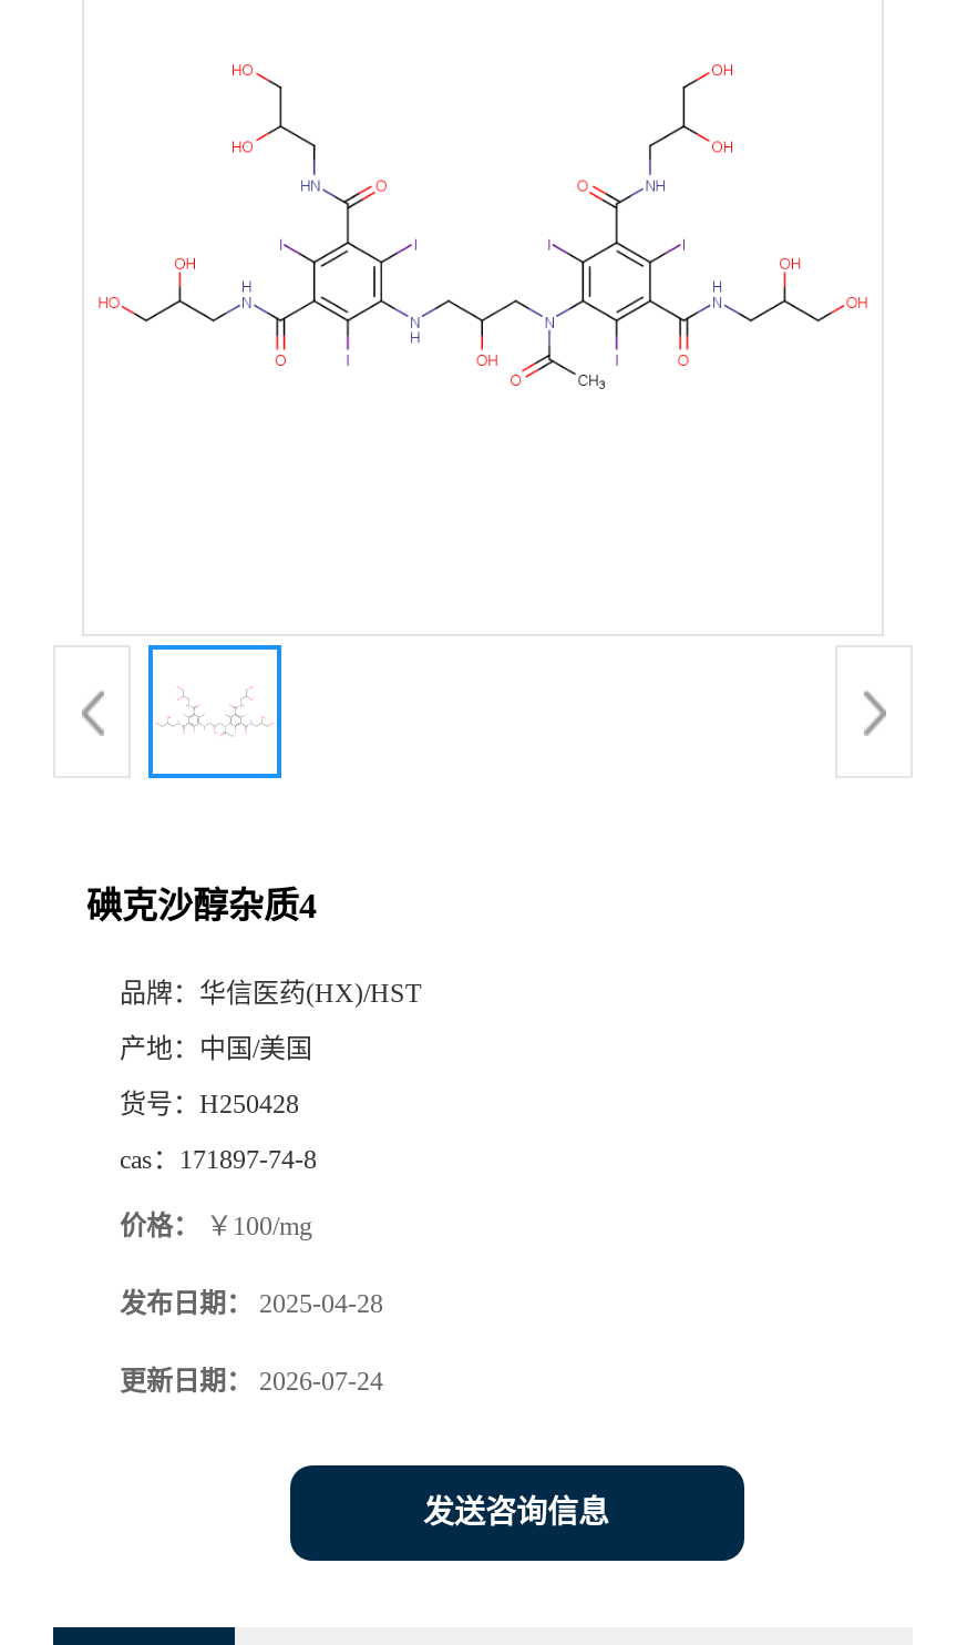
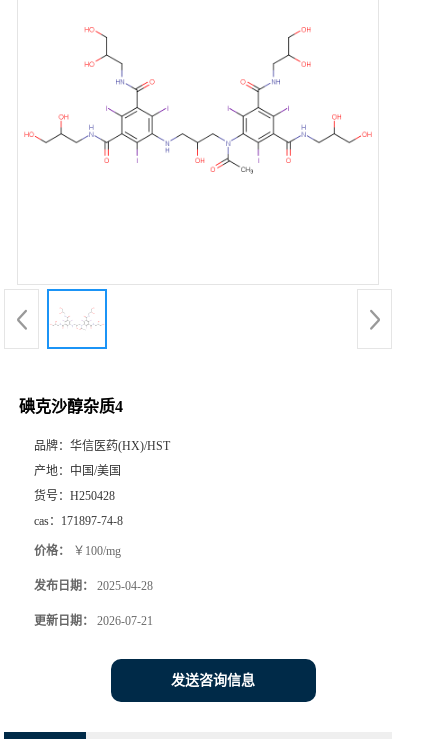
[120,1365,383,1396] 更新日期：2026-07-24 -> [34,614,153,628] 更新日期：2026-07-21

